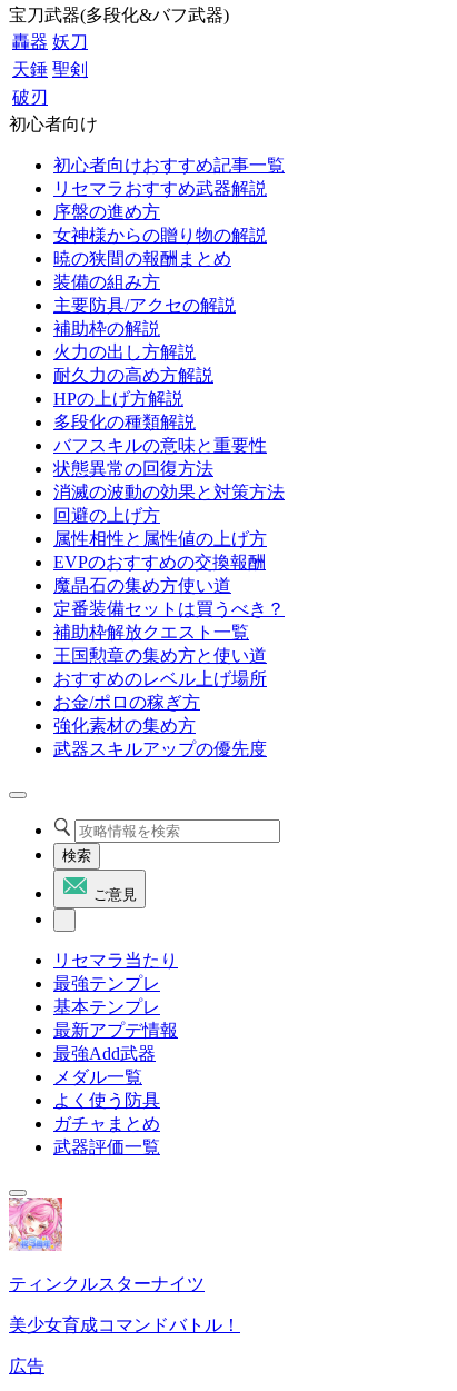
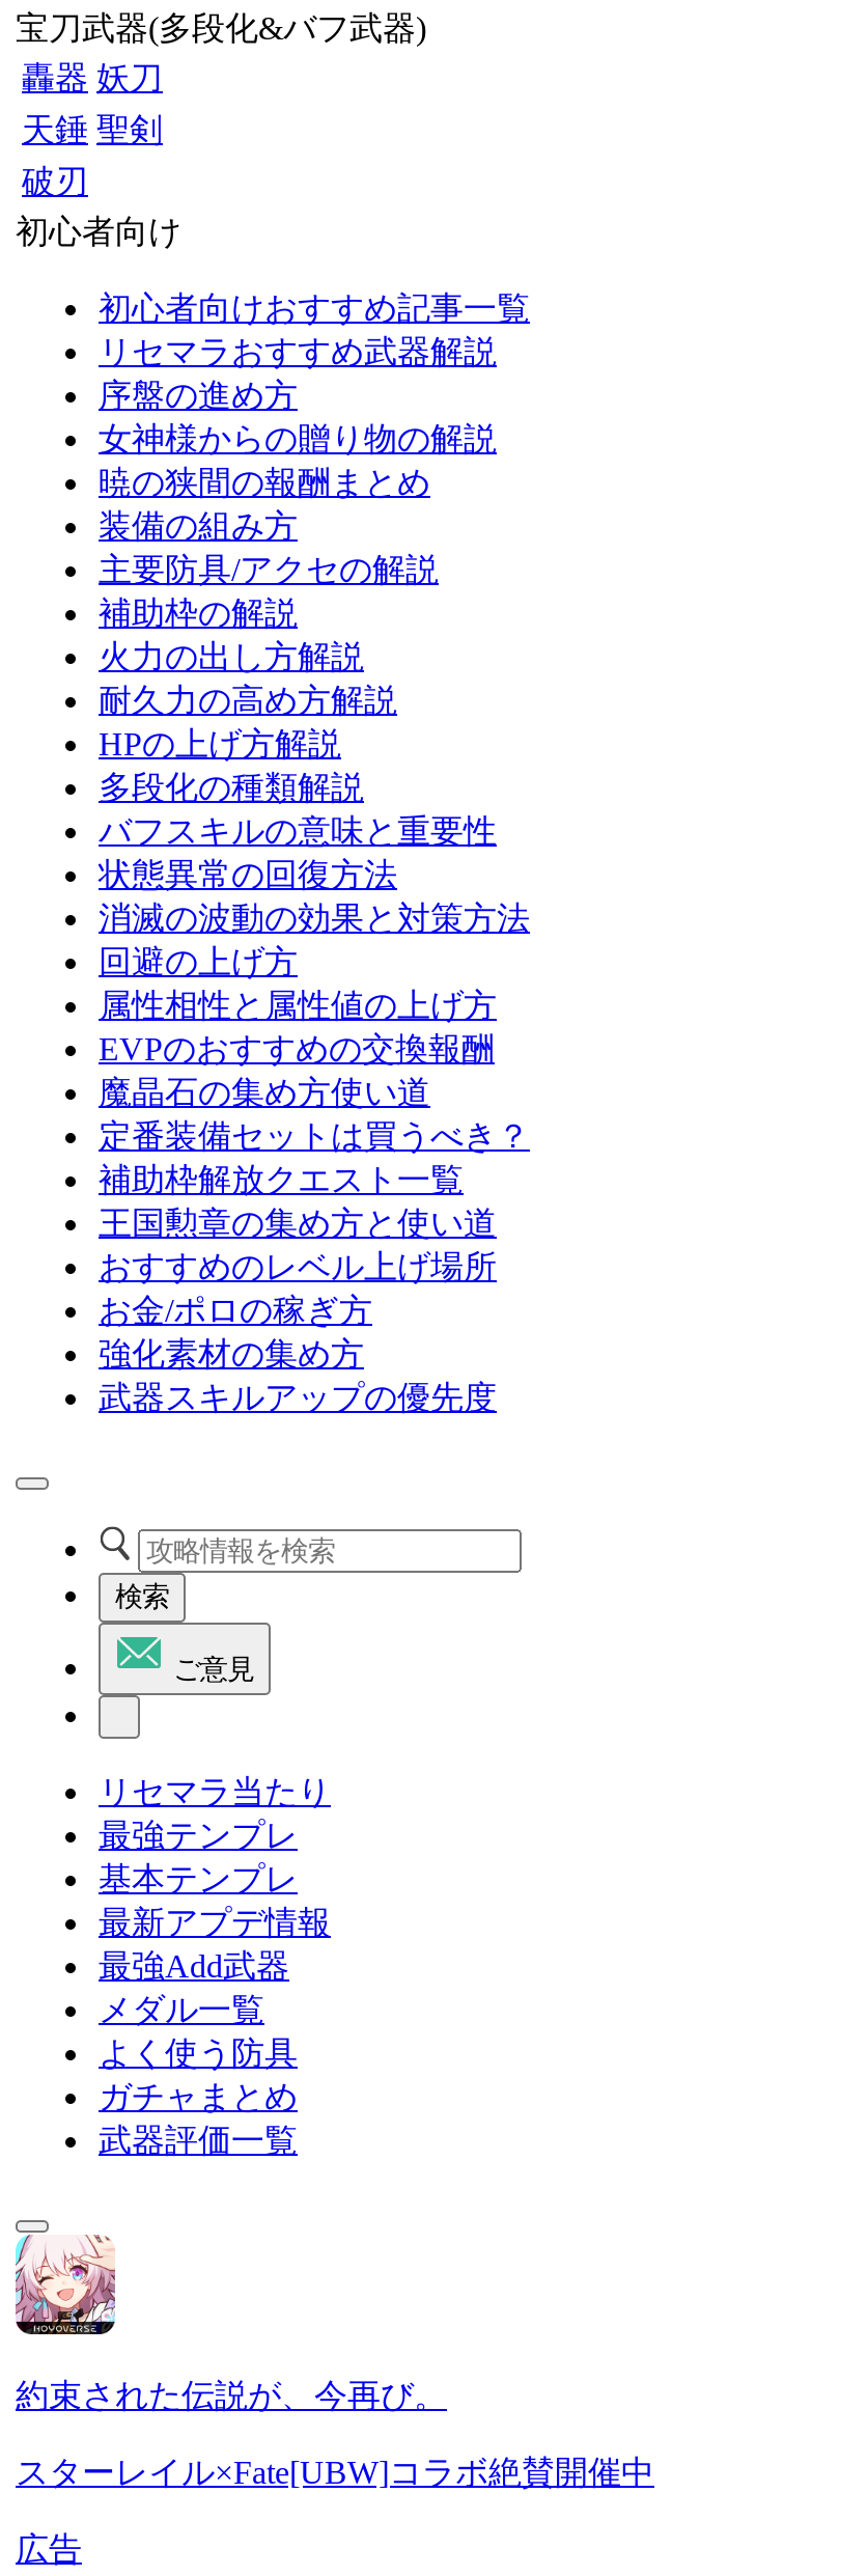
[8,1196,205,1293] [image] | ティンクルスターナイツ -> [13,2233,447,2413] [image] | 約束された伝説が、今再び。
[9,1315,240,1334] 美少女育成コマンドバトル！ -> [16,2455,654,2490] スターレイル×Fate[UBW]コラボ絶賛開催中

